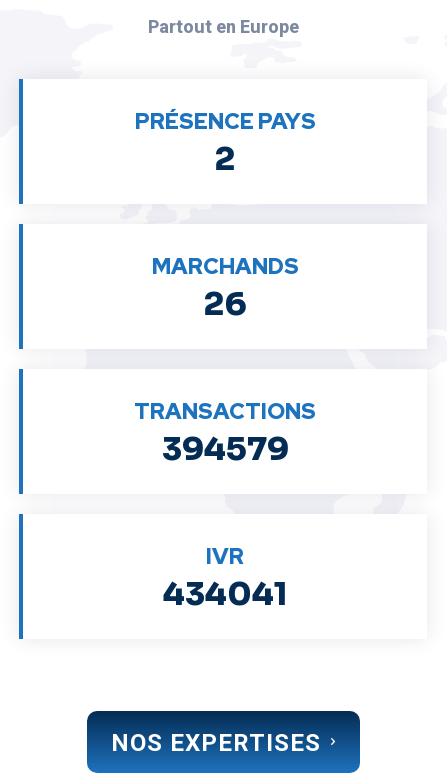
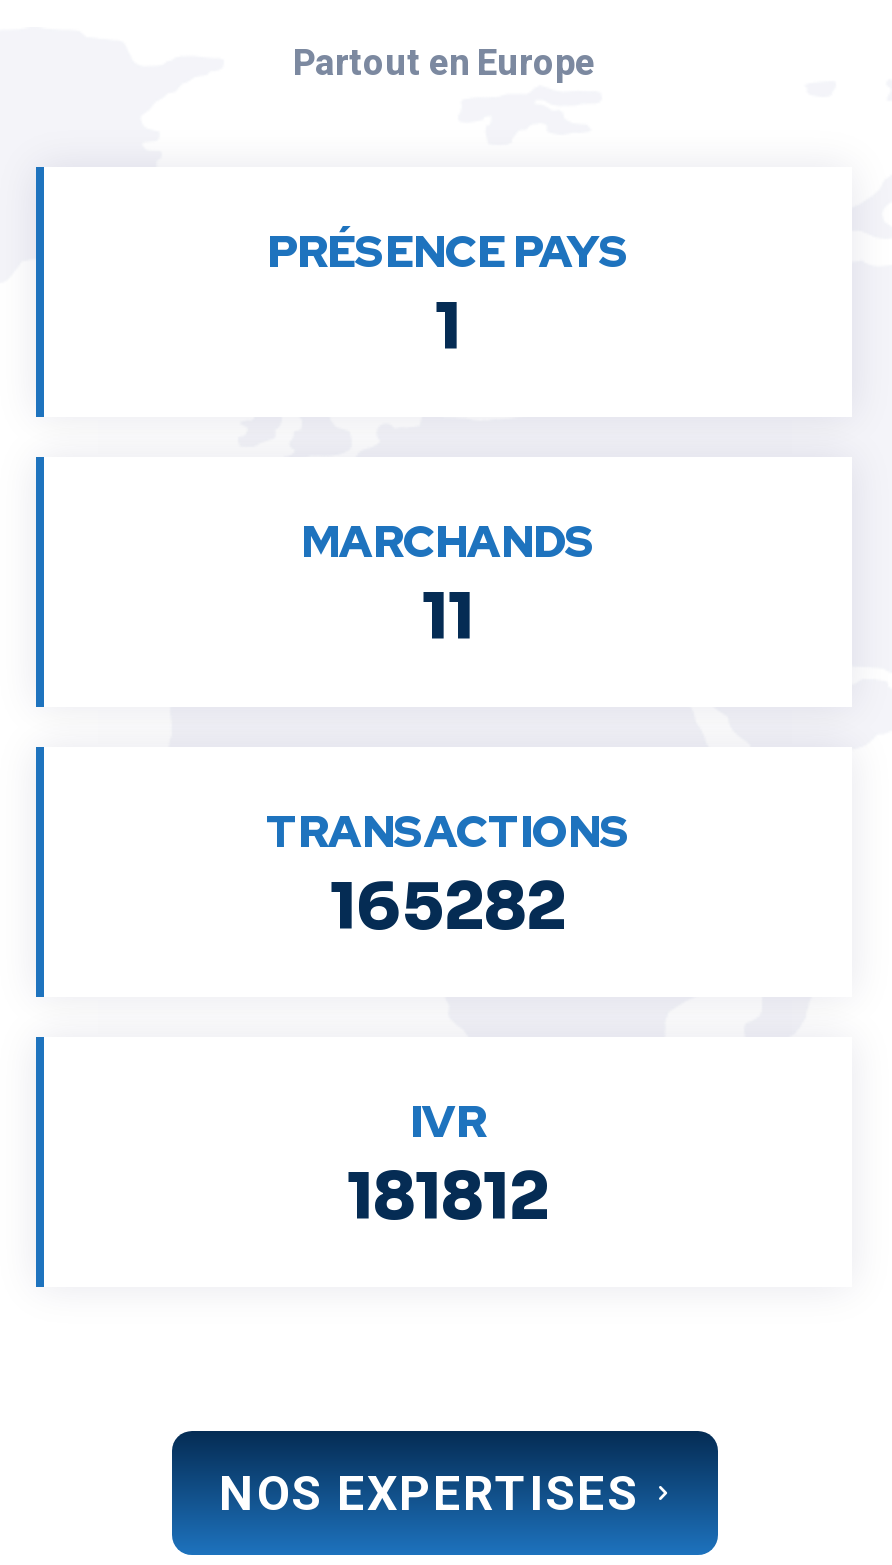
[215,139,235,179] 2 -> [435,287,461,367] 1
[203,284,246,324] 26 -> [422,577,474,657] 11
[161,429,288,469] 394579 -> [330,867,566,947] 165282
[163,574,287,614] 434041 -> [347,1157,549,1237] 181812

